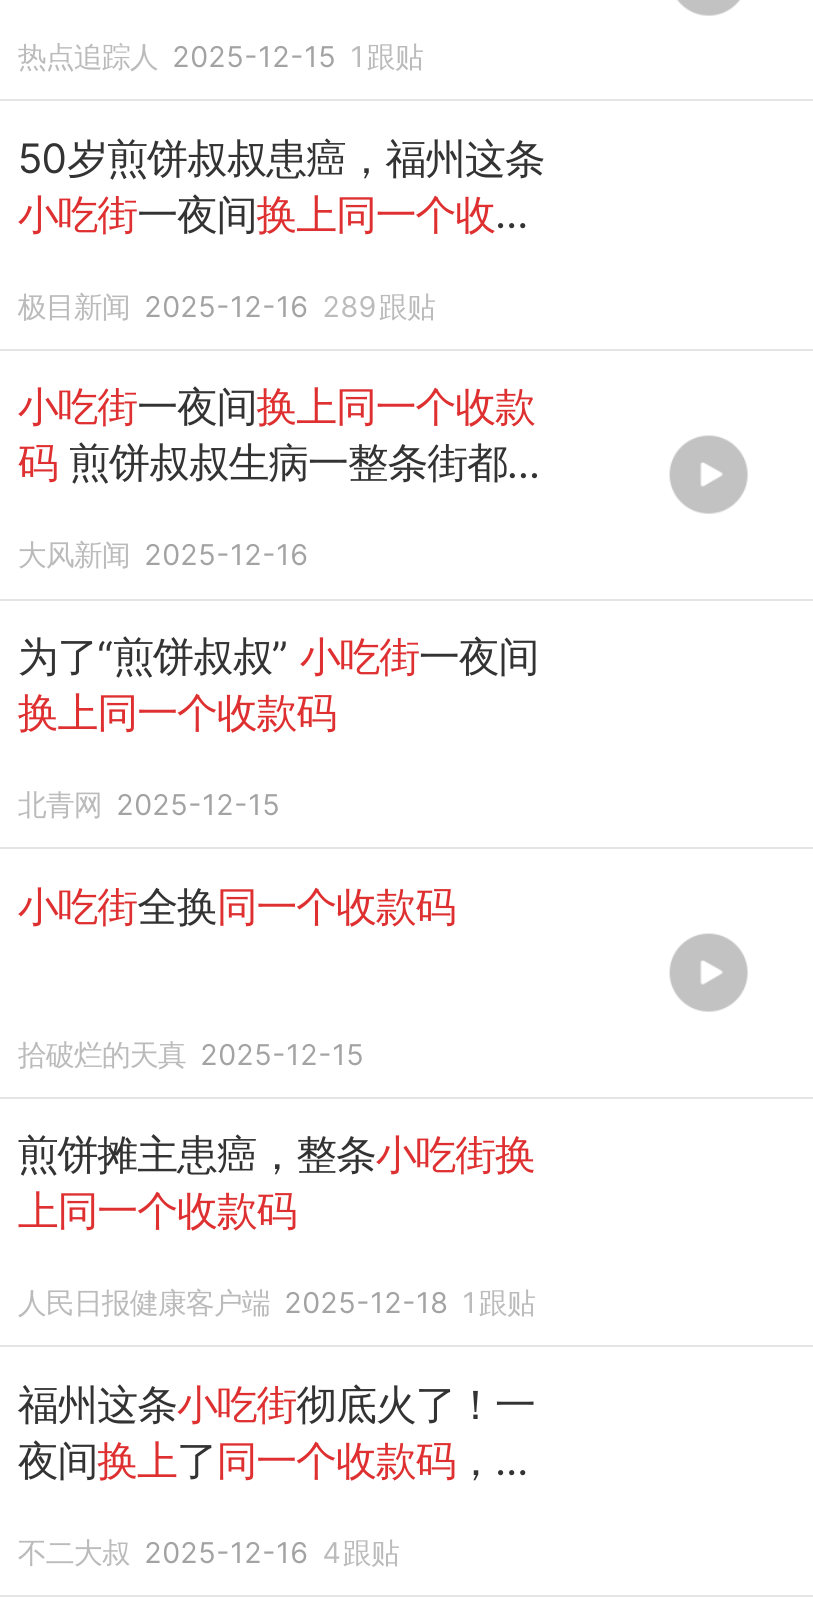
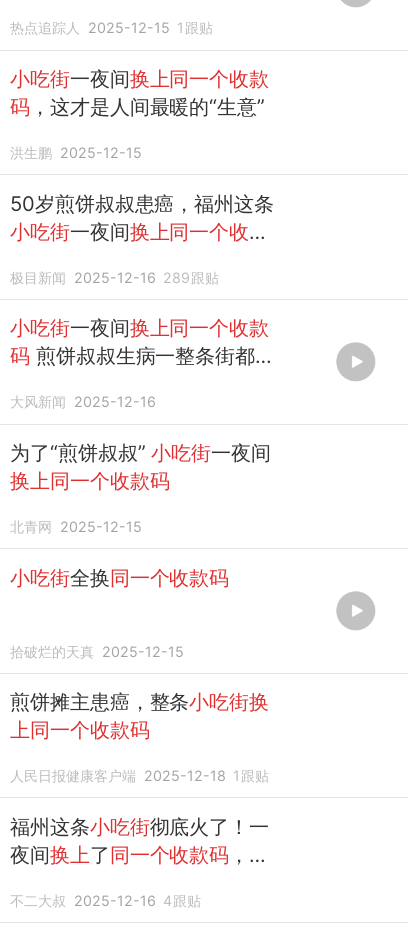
none -> [10,66,269,161] 小吃街一夜间换上同一个收款 | 码，这才是人间最暖的“生意” | 洪生鹏 2025-12-15

